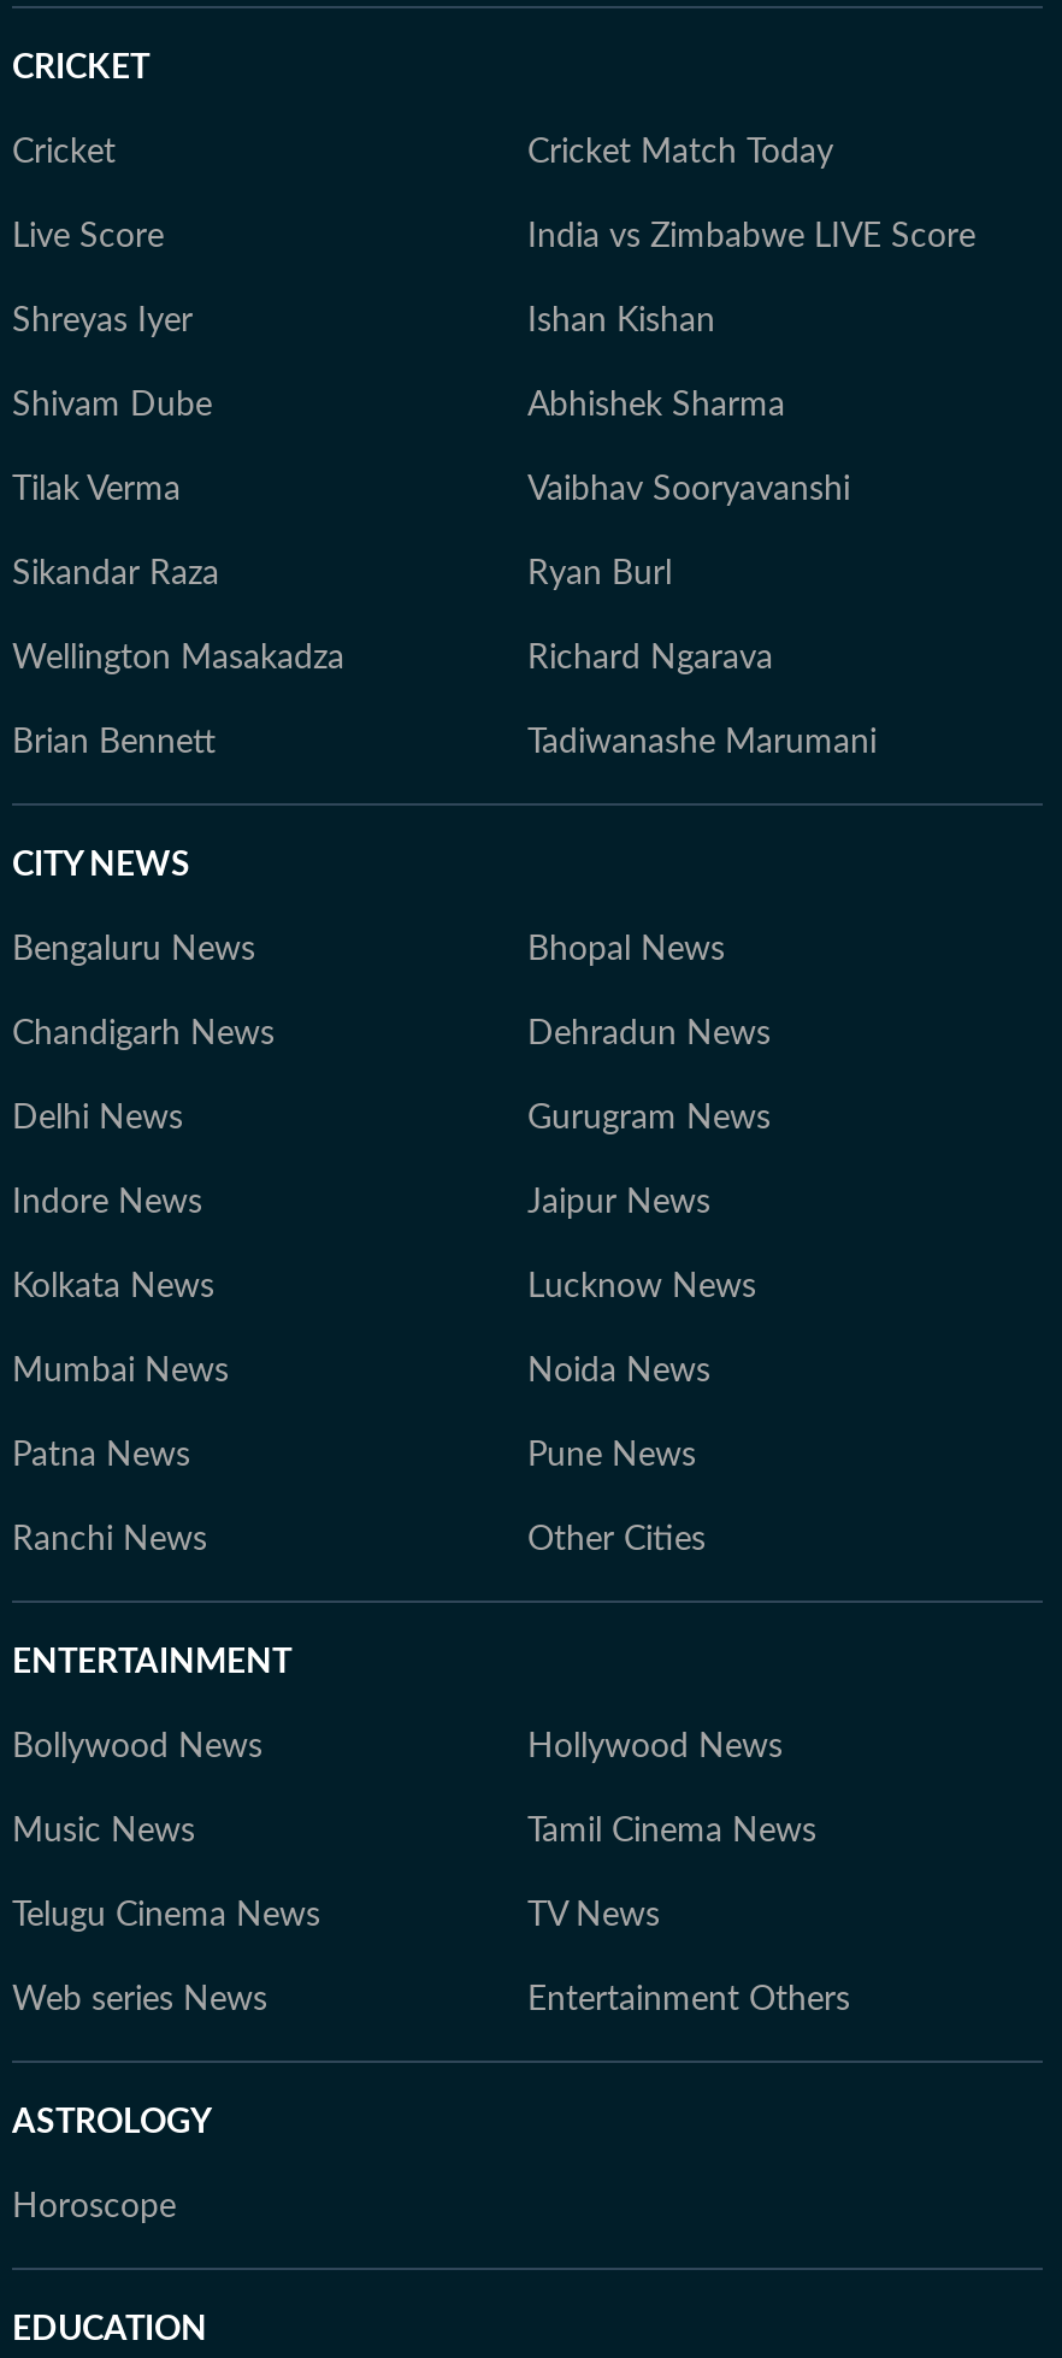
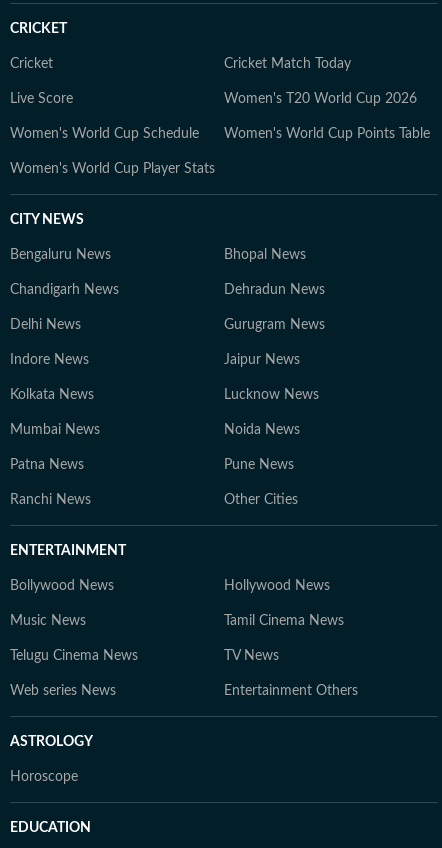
[12,220,975,759] India vs Zimbabwe LIVE Score | Shreyas Iyer | Ishan Kishan | Shivam Dube | Abhishek Sharma | Tilak Verma | Vaibhav Sooryavanshi | Sikandar Raza | Ryan Burl | Wellington Masakadza | Richard Ngarava | Brian Bennett | Tadiwanashe Marumani -> [10,92,430,176] Women's T20 World Cup 2026 | Women's World Cup Schedule | Women's World Cup Points Table | Women's World Cup Player Stats

